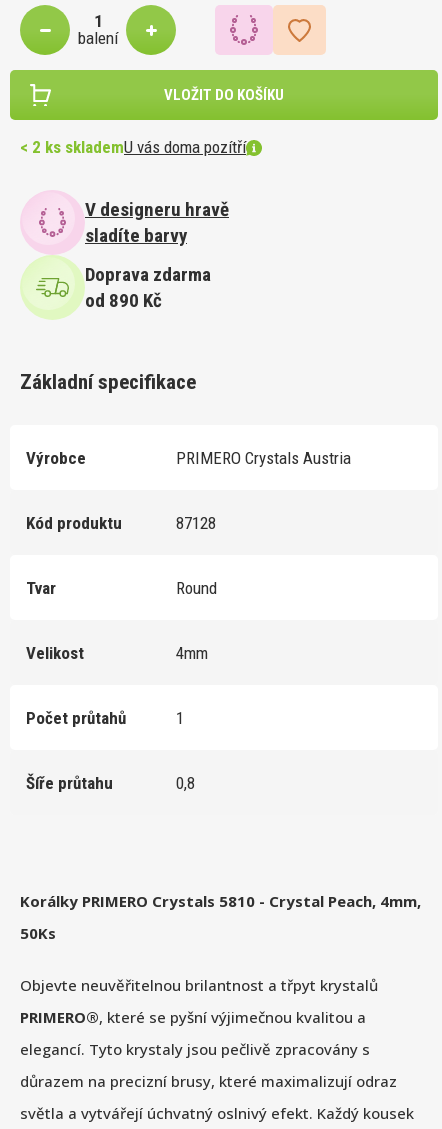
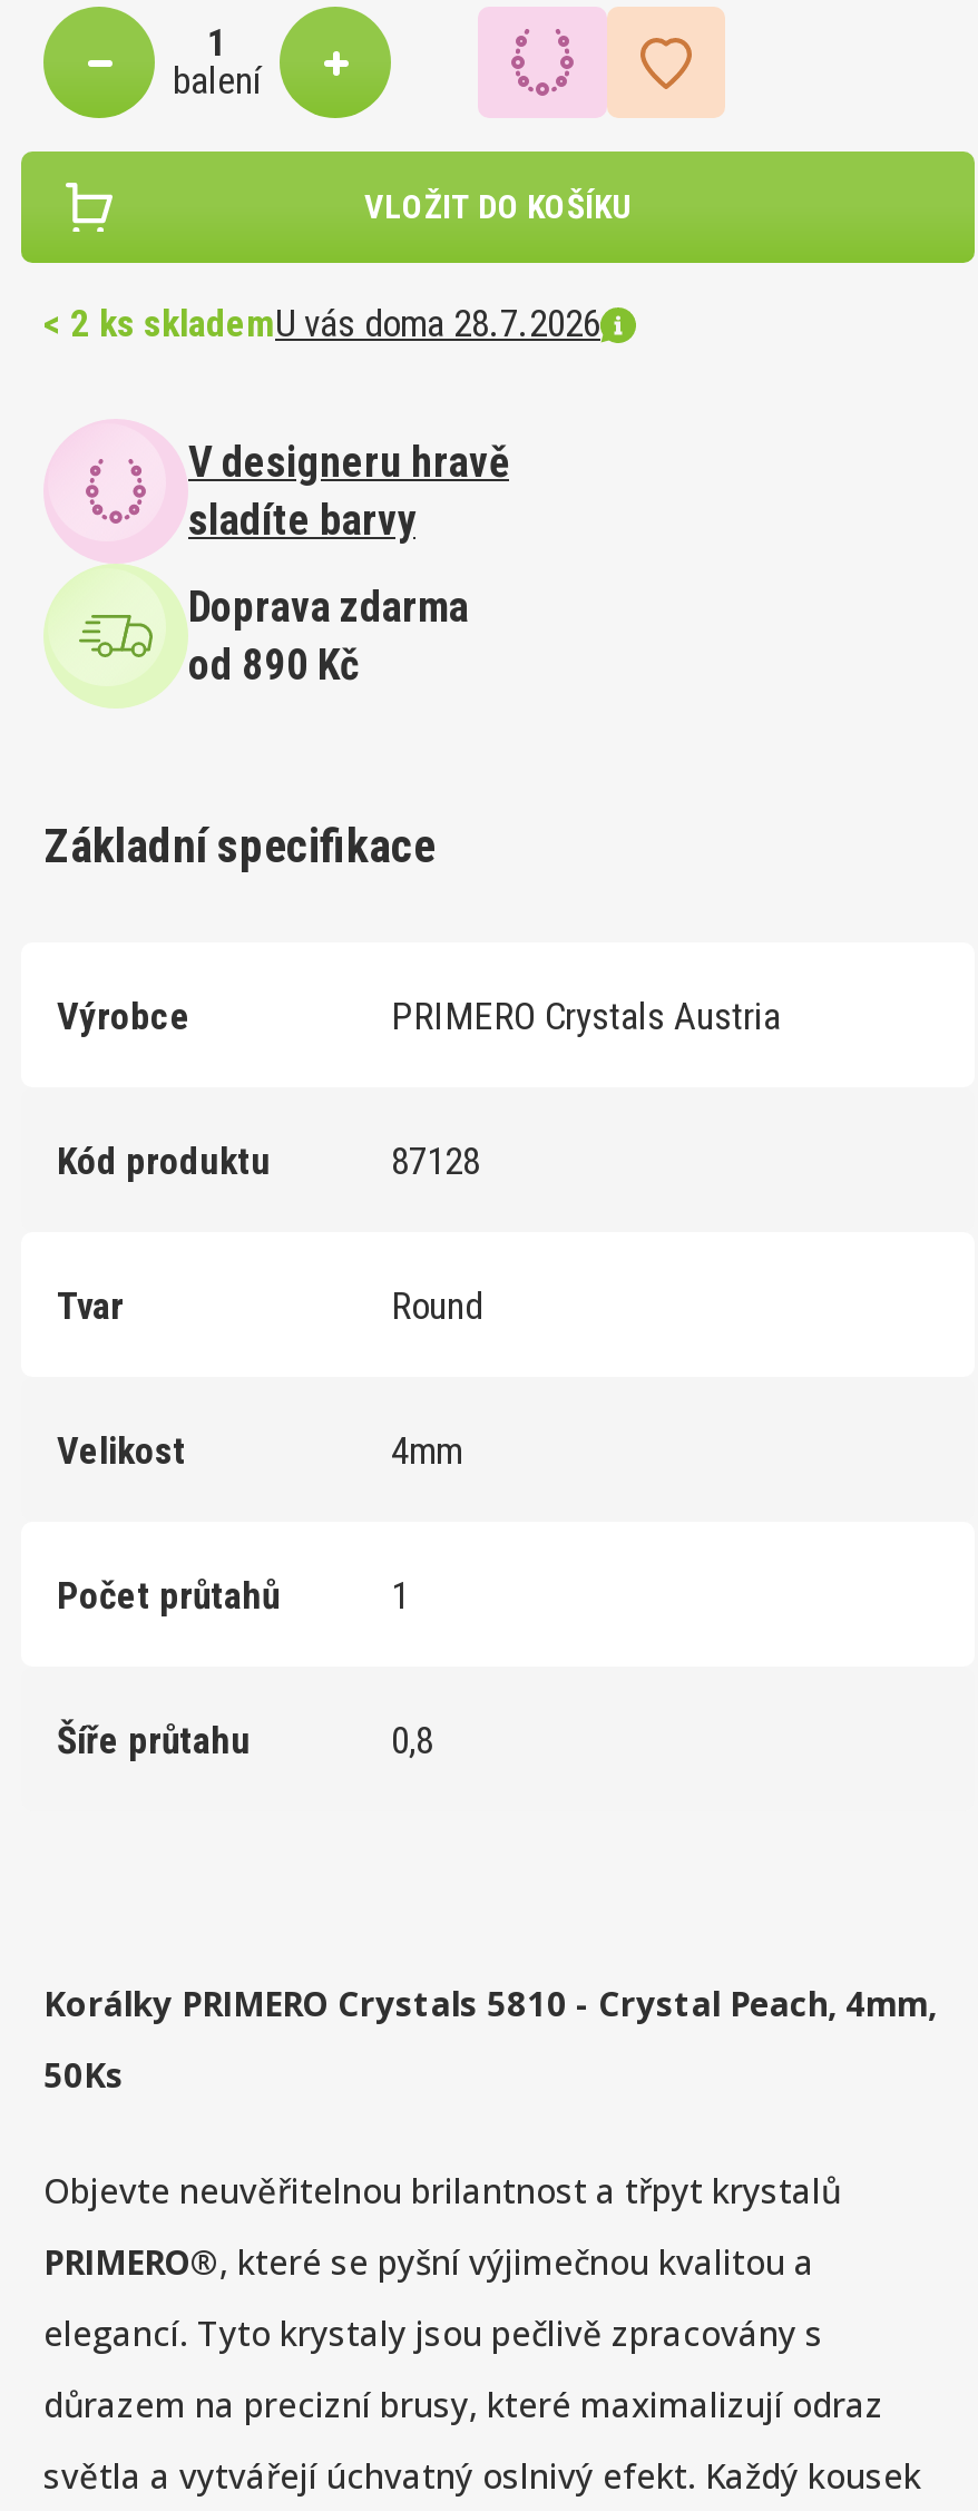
[20,137,246,157] < 2 ks sklademU vás doma pozítří -> [43,301,600,345] < 2 ks sklademU vás doma 28.7.2026

